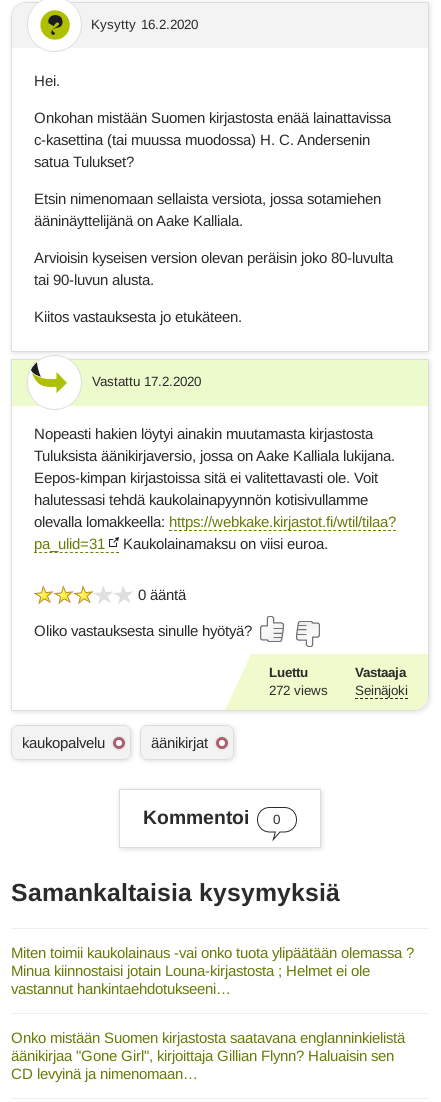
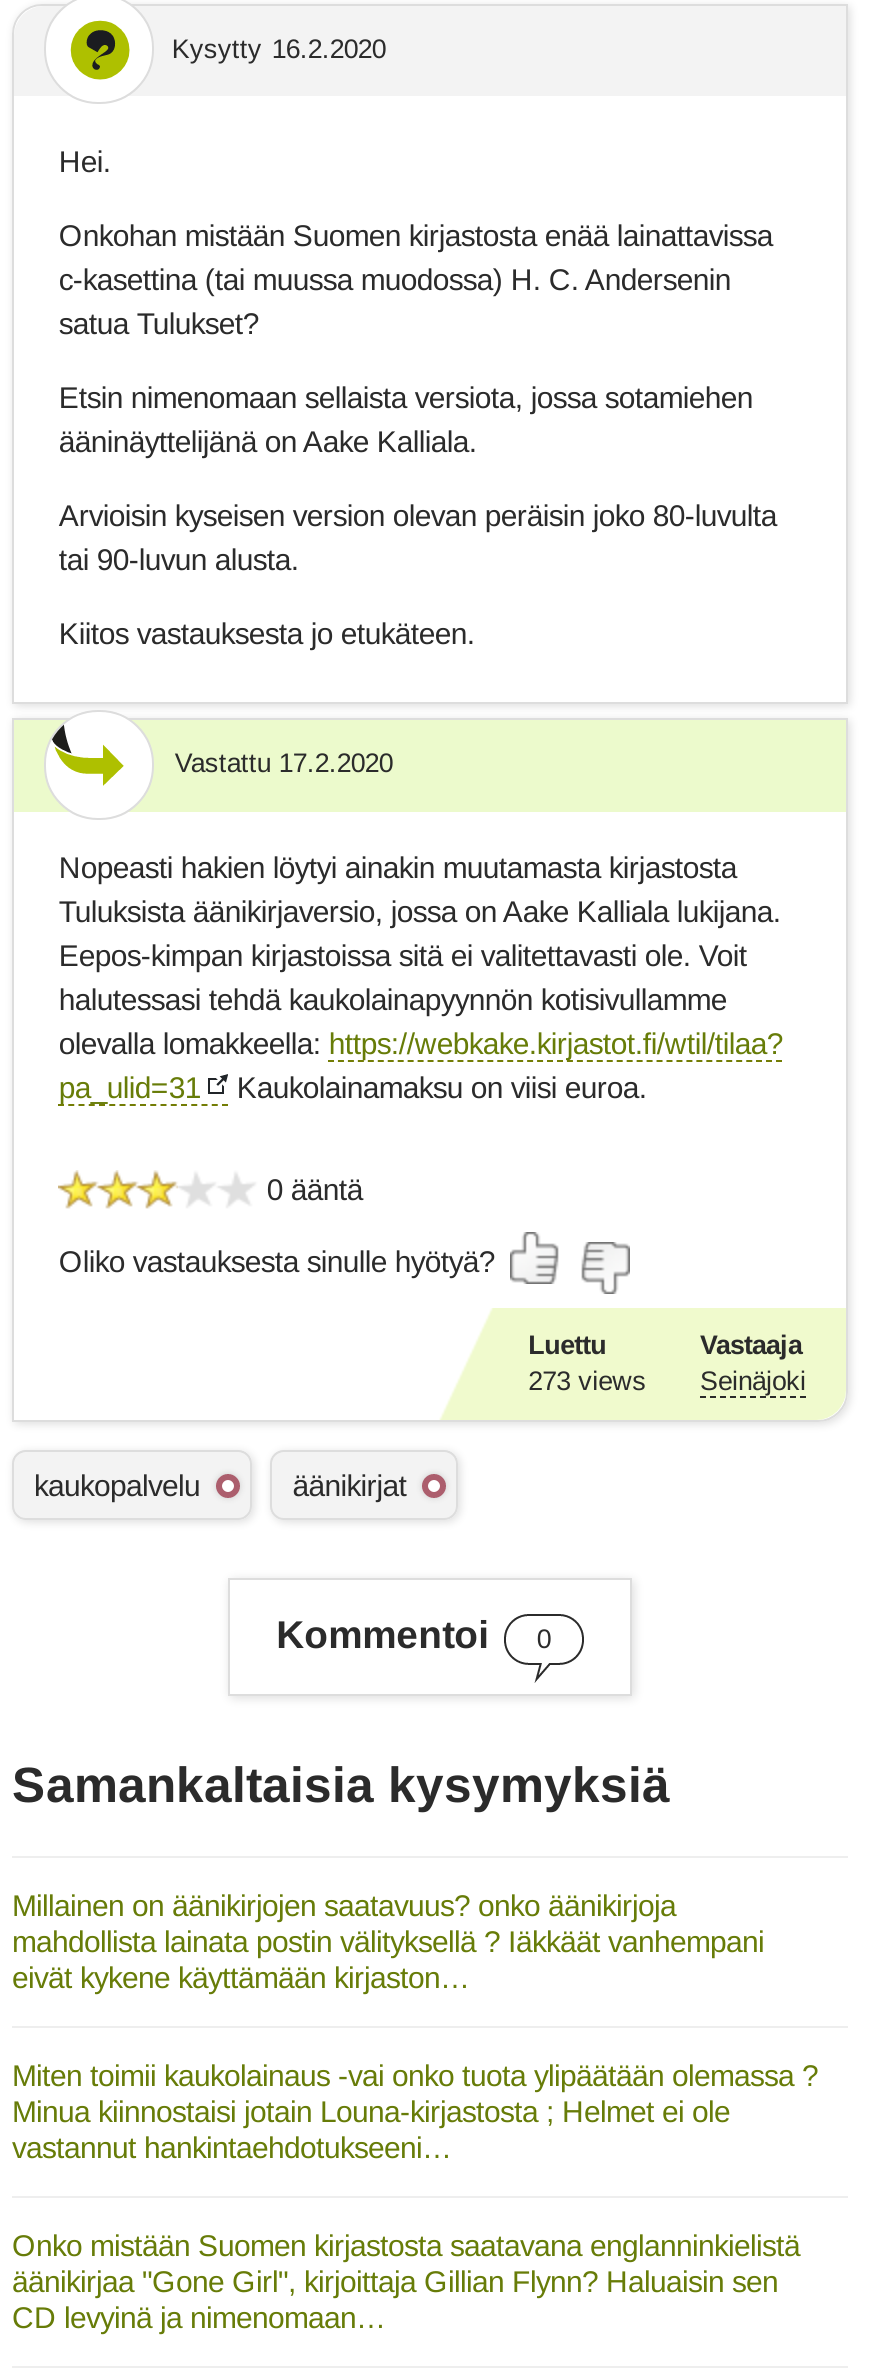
[269,683,408,698] 272 views Seinäjoki -> [528,1367,806,1397] 273 views Seinäjoki
none -> [12,1889,764,1995] Millainen on äänikirjojen saatavuus? onko äänikirjoja | mahdollista lainata postin välityksellä ? Iäkkäät vanhempani | eivät kykene käyttämään kirjaston…

